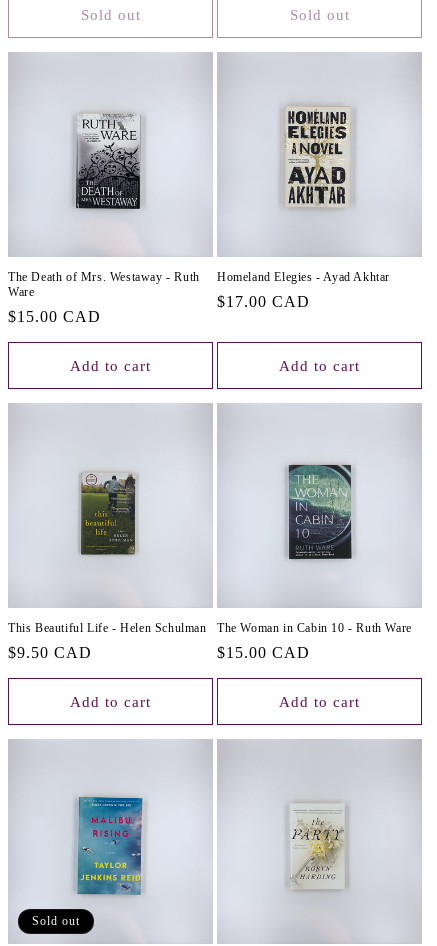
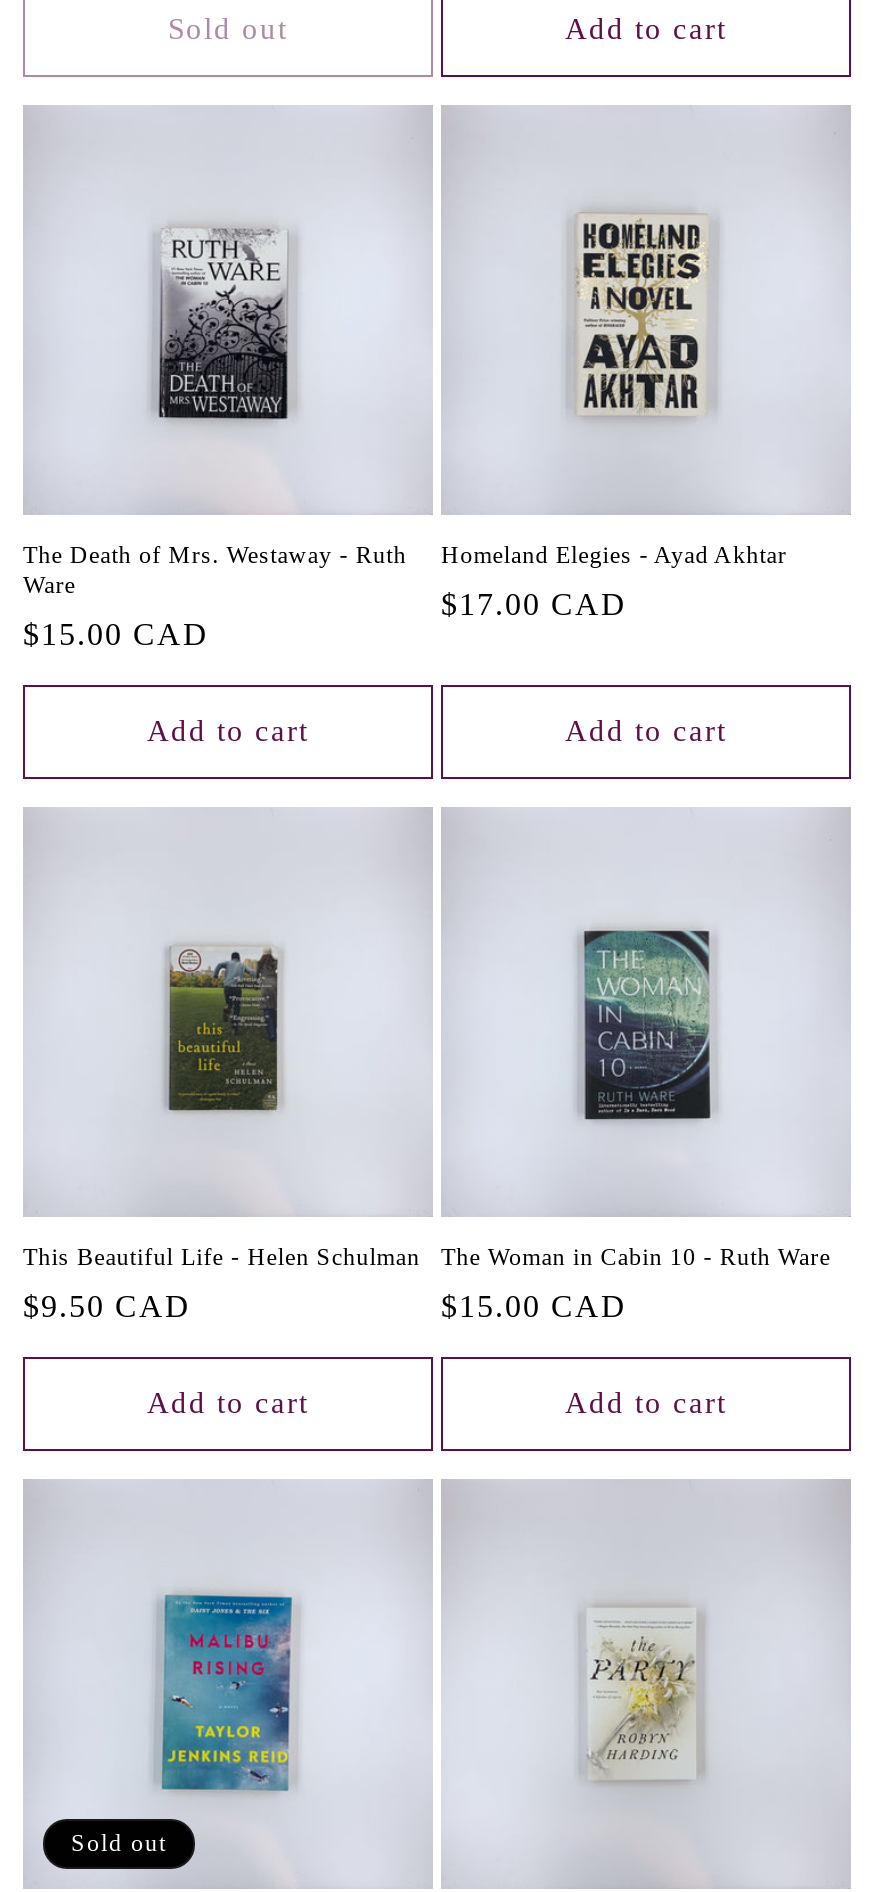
[289,6,349,22] Sold out -> [565,13,727,45] Add to cart

